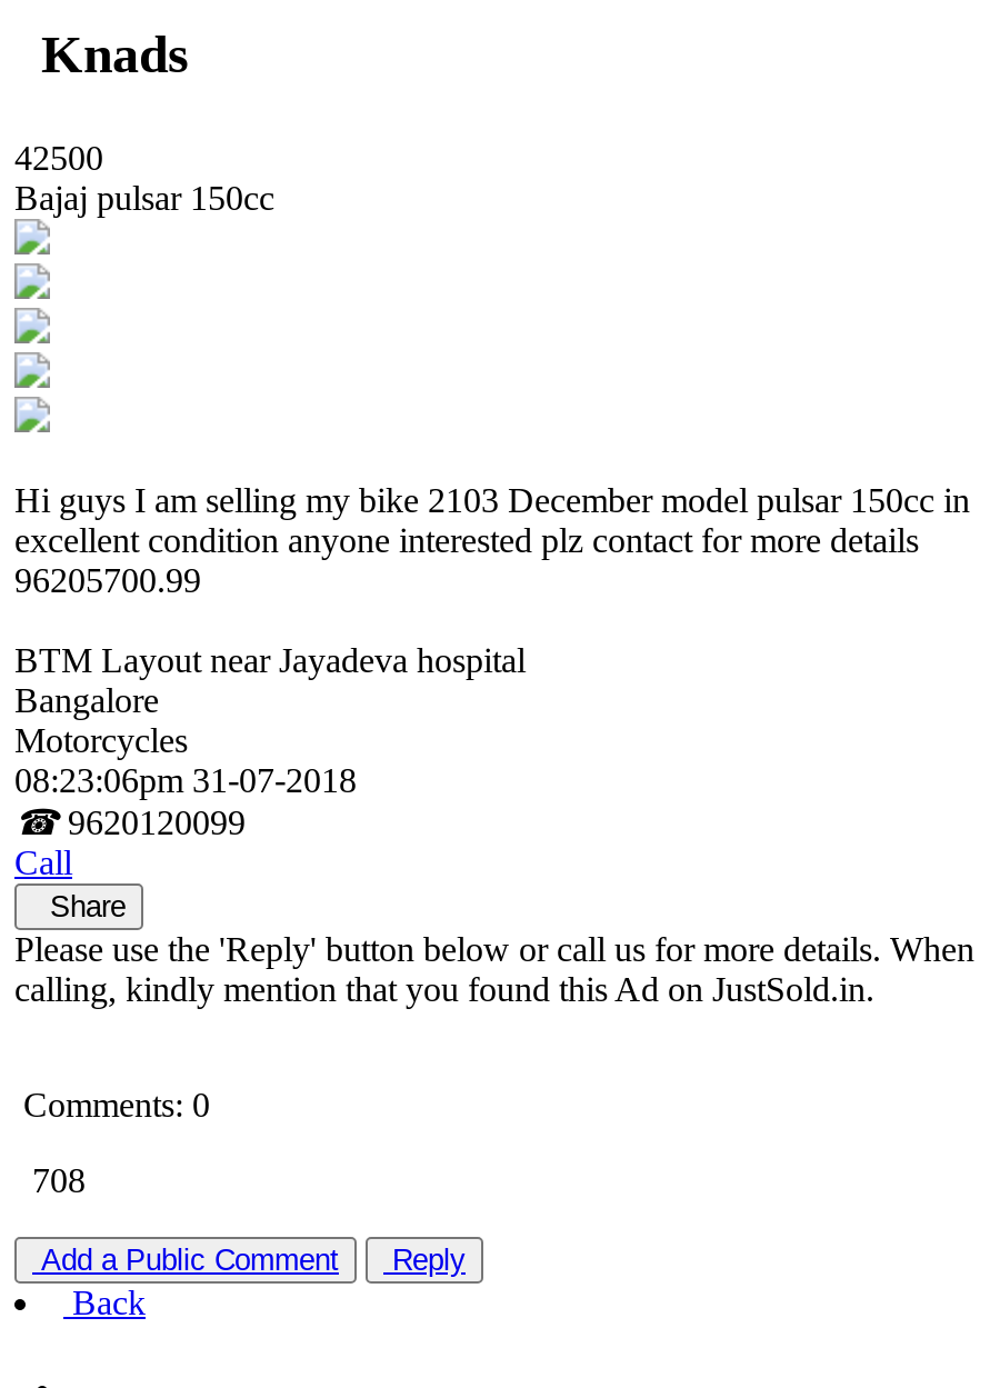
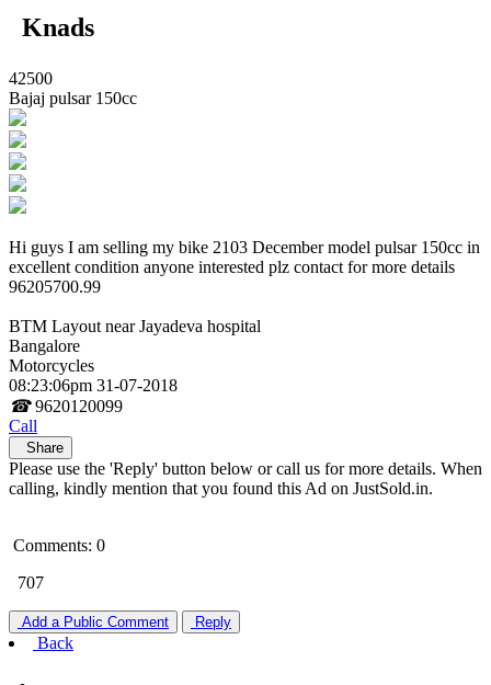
[14,1161,86,1199] 708 -> [9,573,44,592] 707

